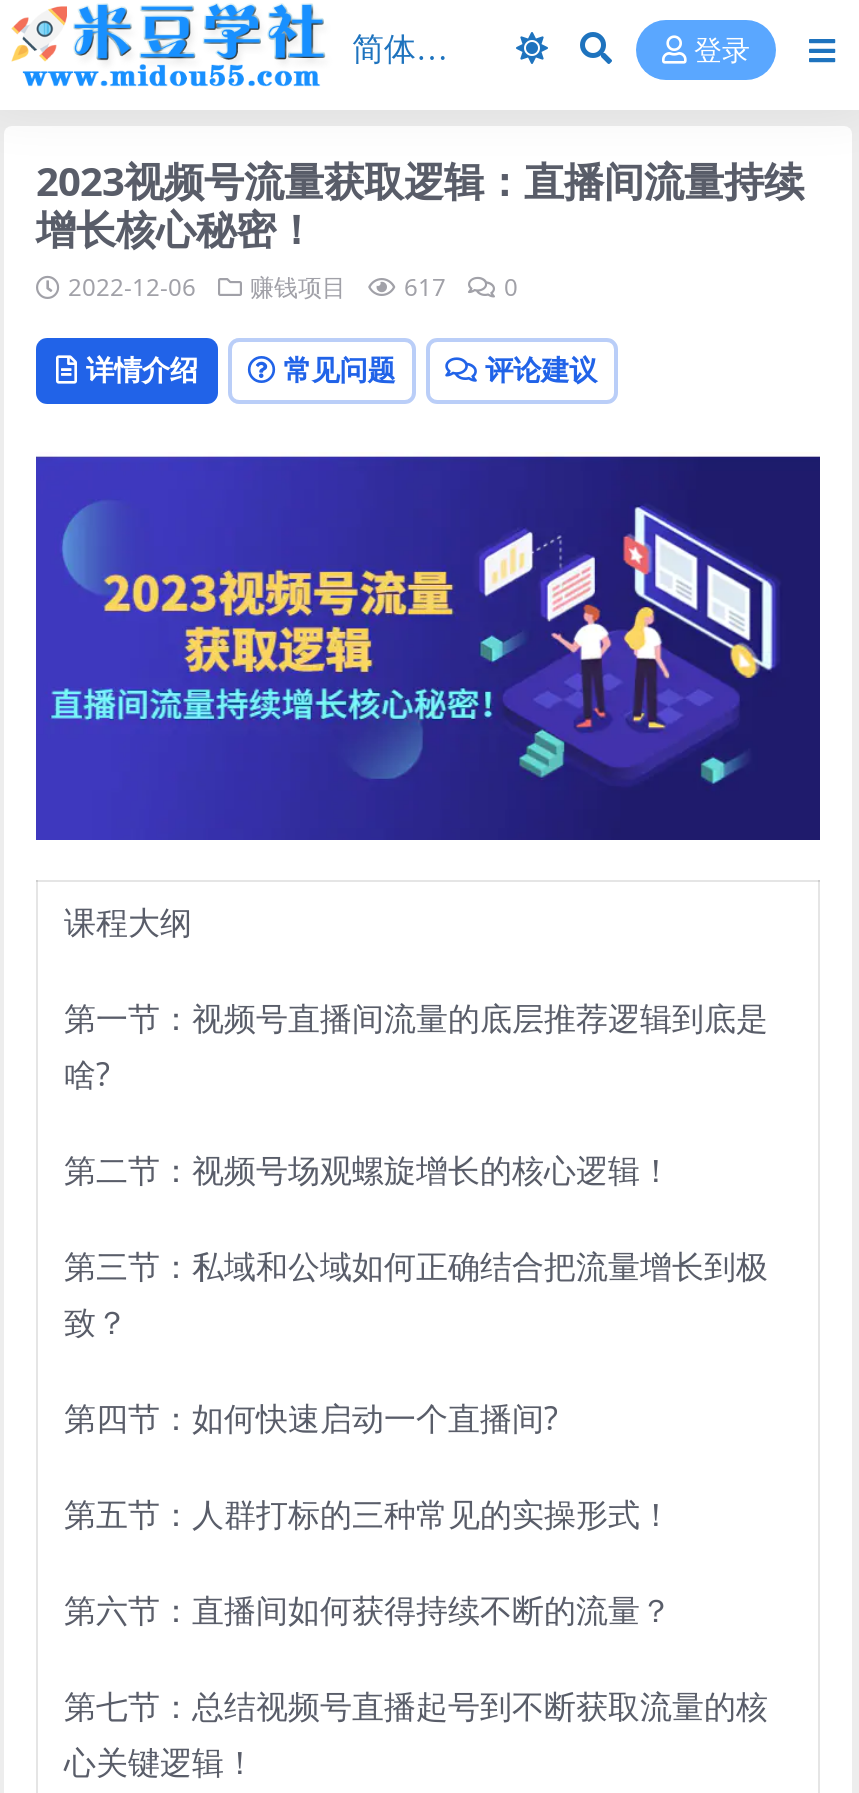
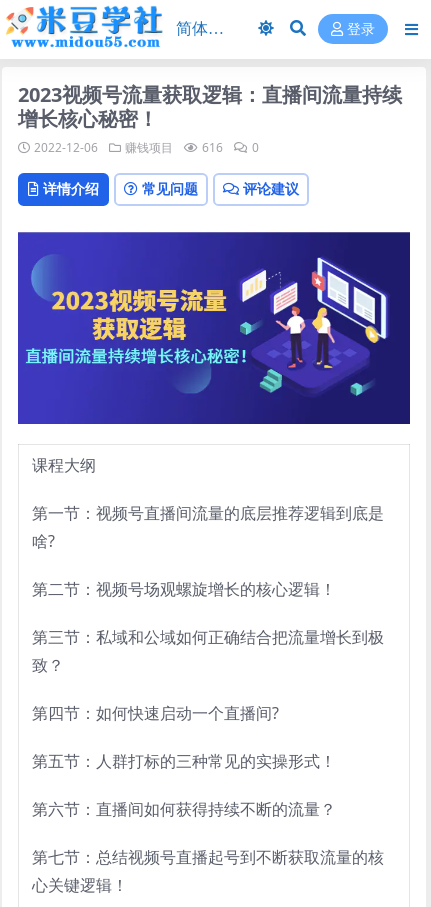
[68,270,518,304] 2022-12-06 赚钱项目 617 0 -> [34,139,259,156] 2022-12-06 赚钱项目 616 0

